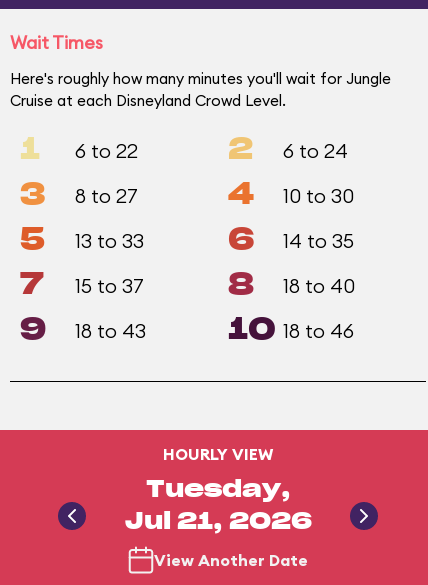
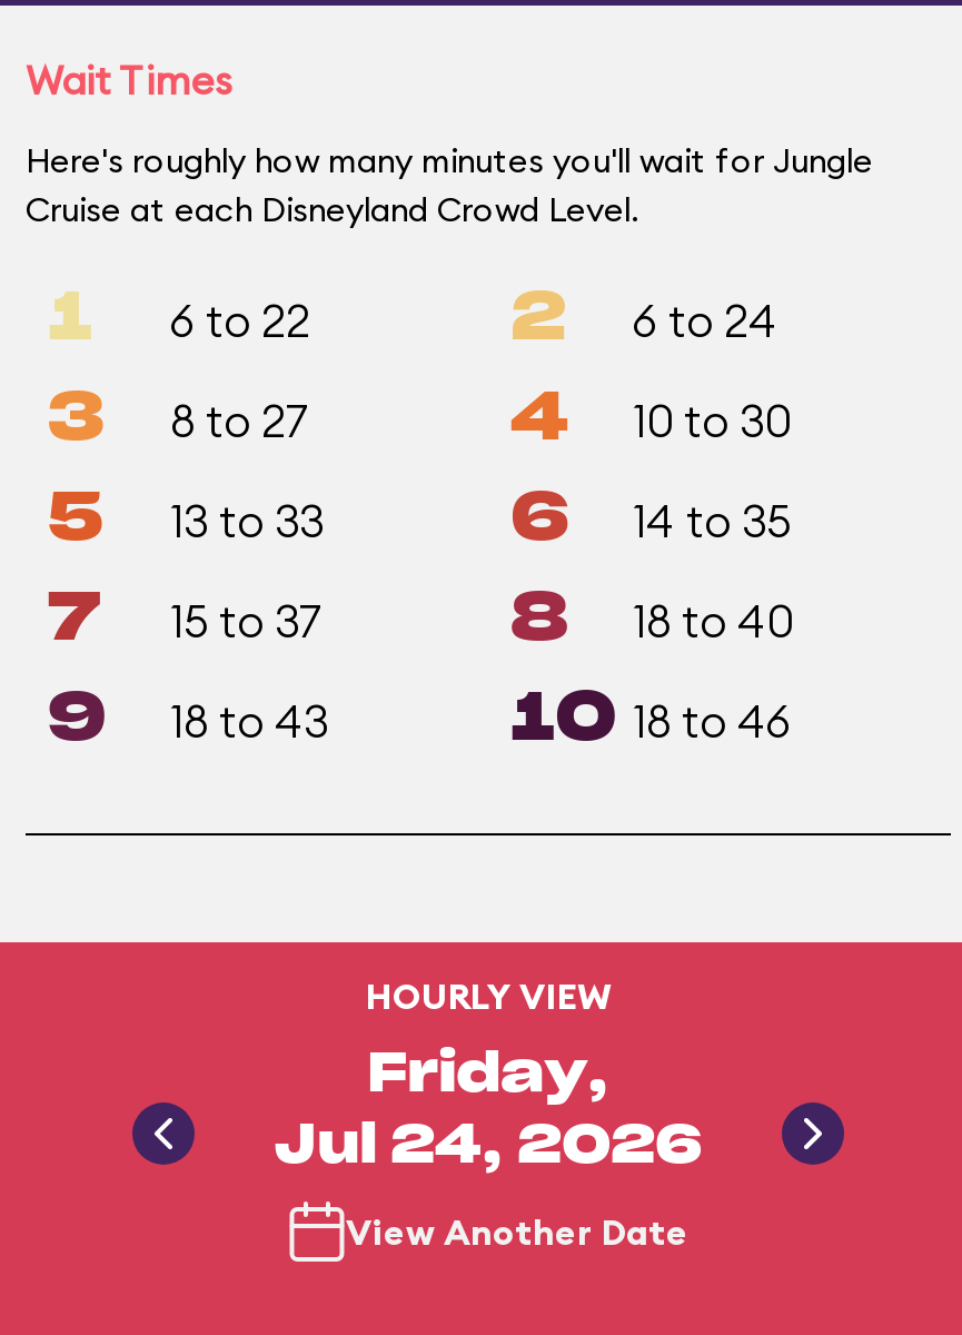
[124,478,311,534] Tuesday, | Jul 21, 2026 -> [275,1049,702,1174] Friday, | Jul 24, 2026

